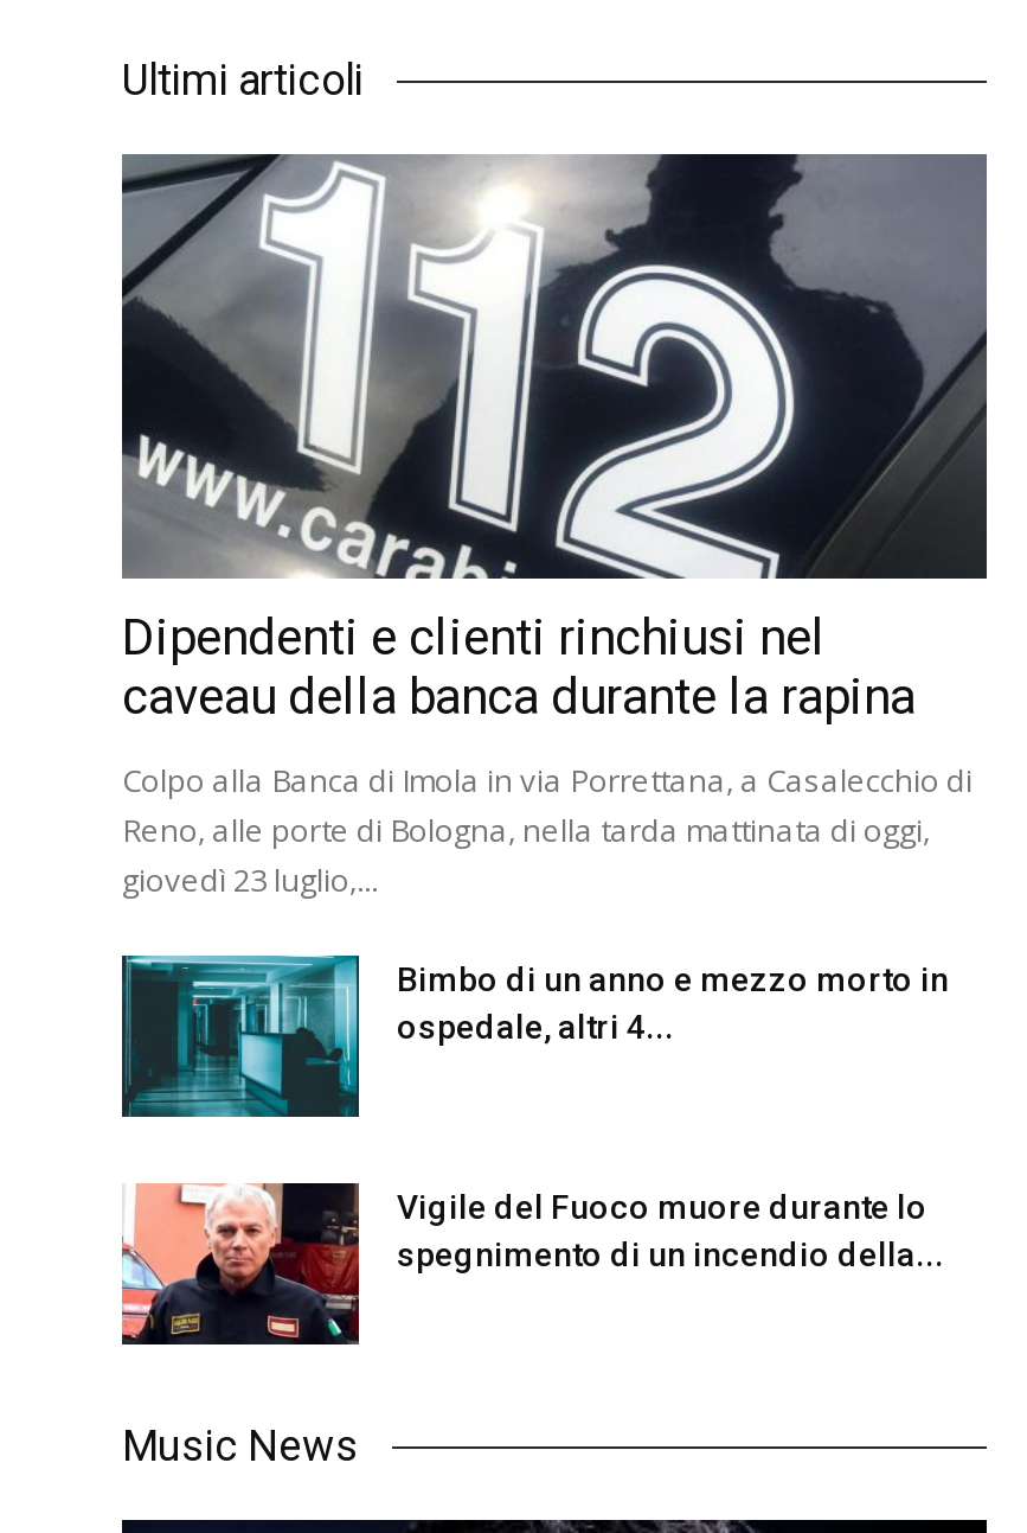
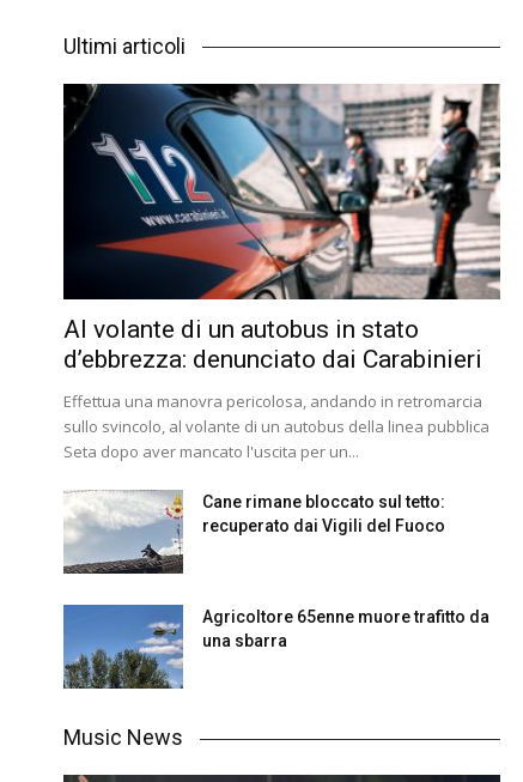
[120,152,989,725] [image] | Dipendenti e clienti rinchiusi nel | caveau della banca durante la rapina -> [63,83,500,374] [image] | Al volante di un autobus in stato | d’ebbrezza: denunciato dai Carabinieri
[122,758,973,900] Colpo alla Banca di Imola in via Porrettana, a Casalecchio di | Reno, alle porte di Bologna, nella tarda mattinata di oggi, | giovedì 23 luglio,... -> [63,391,489,462] Effettua una manovra pericolosa, andando in retromarcia | sullo svincolo, al volante di un autobus della linea pubblica | Seta dopo aver mancato l'uscita per un...
[120,953,949,1119] [image] | Bimbo di un anno e mezzo morto in | ospedale, altri 4... -> [63,490,445,575] [image] | Cane rimane bloccato sul tetto: | recuperato dai Vigili del Fuoco
[120,1181,944,1344] [image] | Vigile del Fuoco muore durante lo | spegnimento di un incendio della... -> [62,604,489,689] [image] | Agricoltore 65enne muore trafitto da | una sbarra

